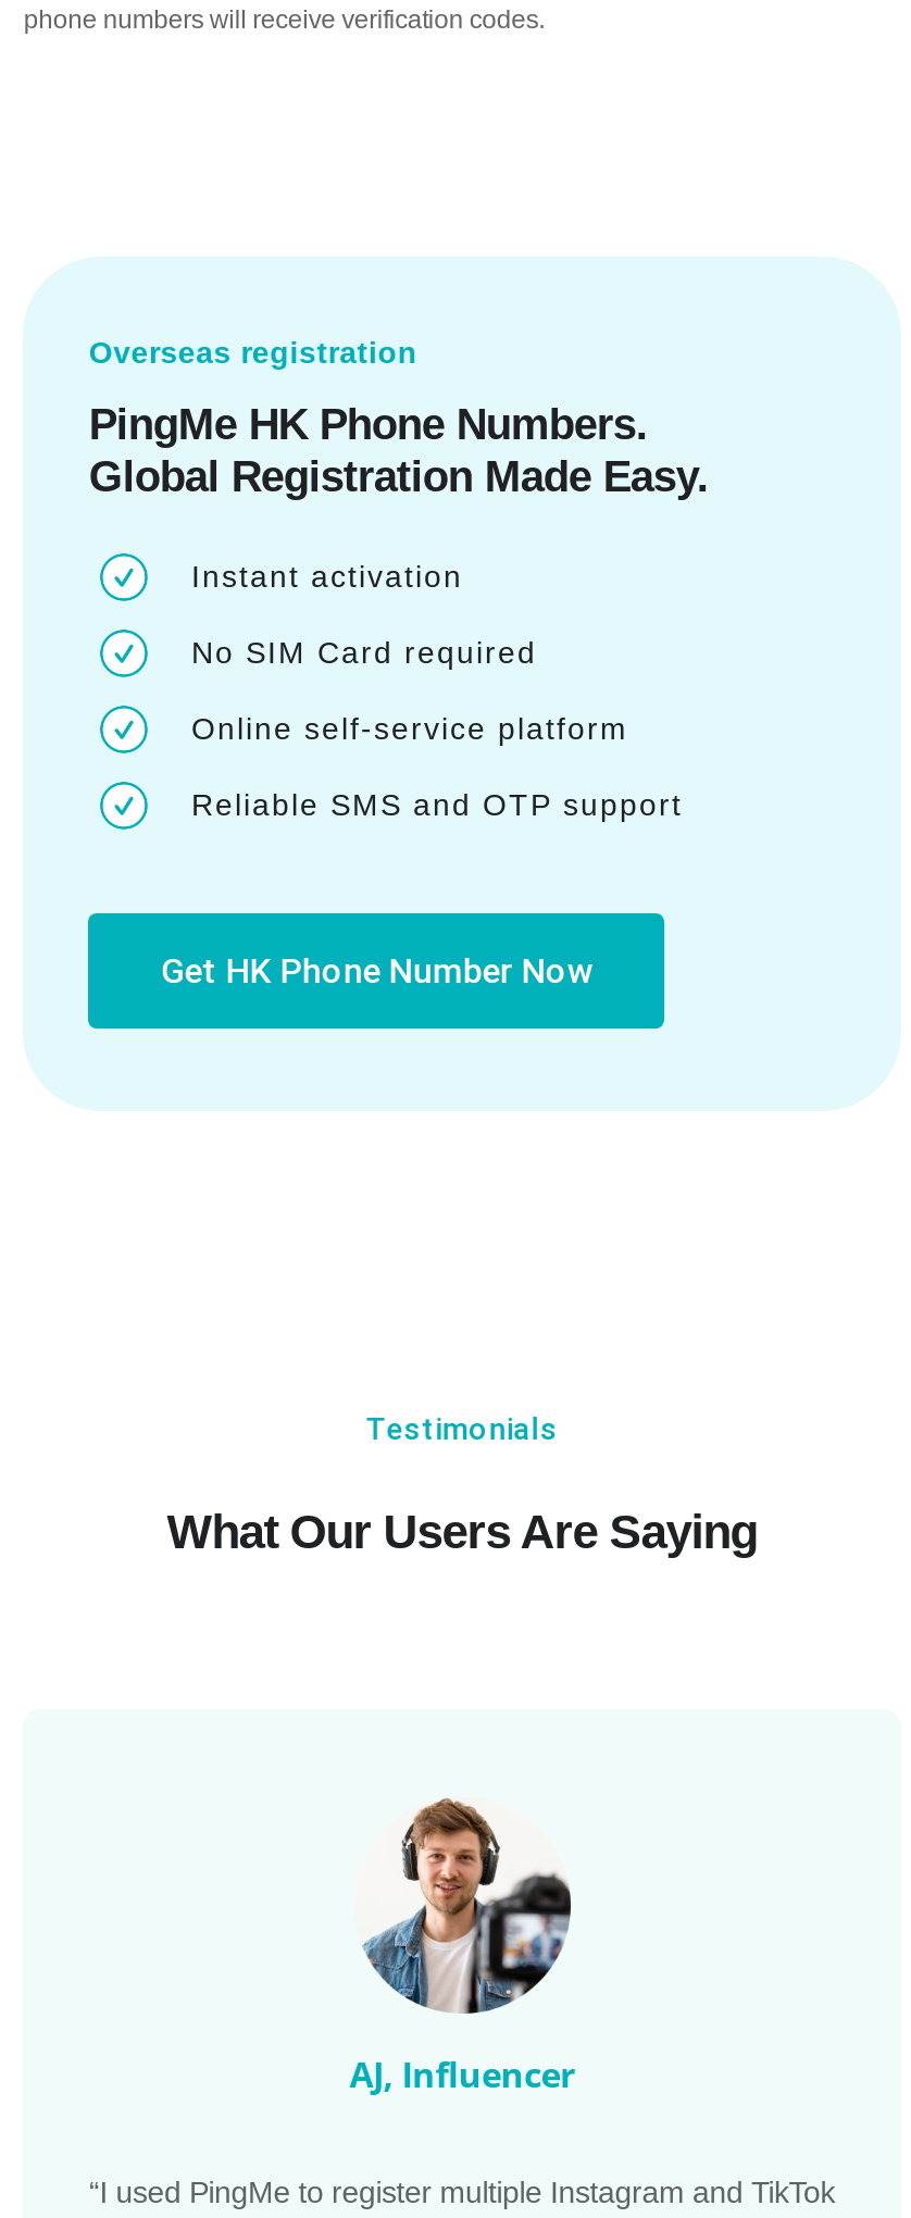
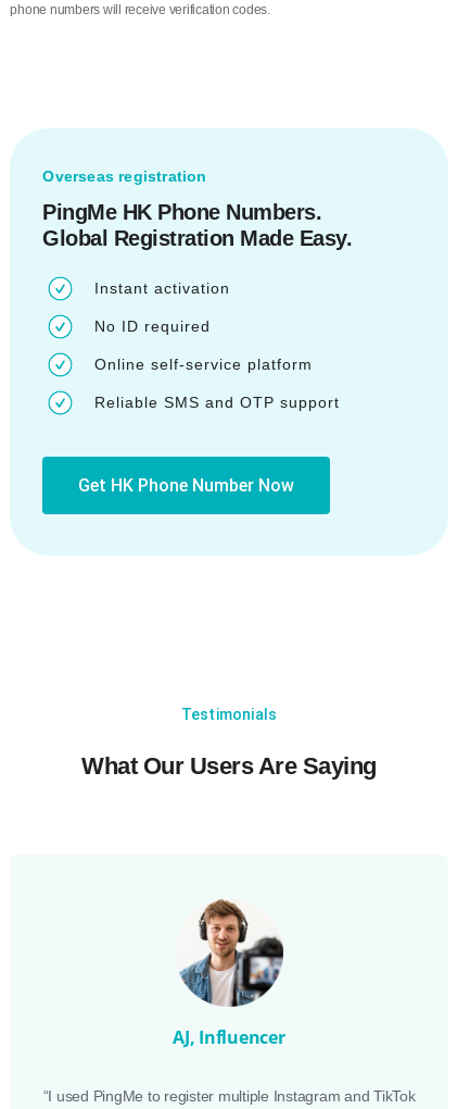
[191,635,537,670] No SIM Card required -> [94,318,210,335] No ID required

